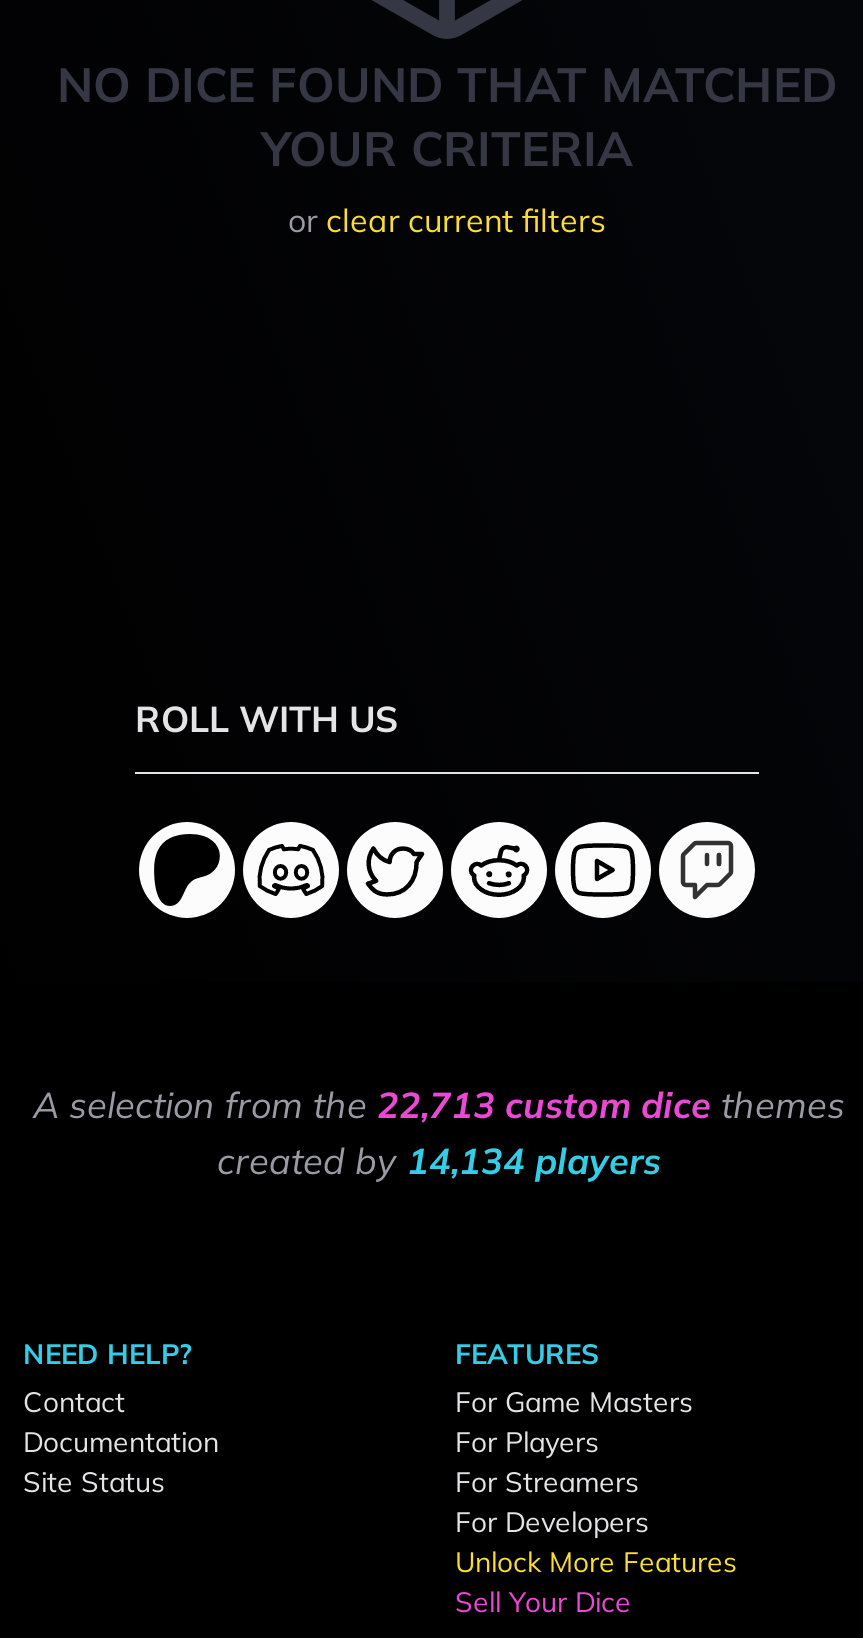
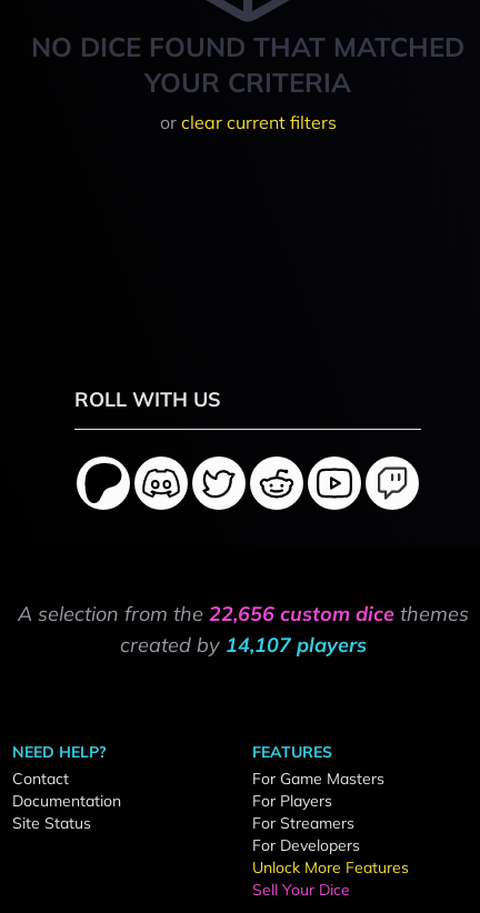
[33,1082,845,1128] A selection from the 22,713 custom dice themes -> [18,601,469,626] A selection from the 22,656 custom dice themes
[217,1138,661,1184] created by 14,134 players -> [120,632,367,658] created by 14,107 players

